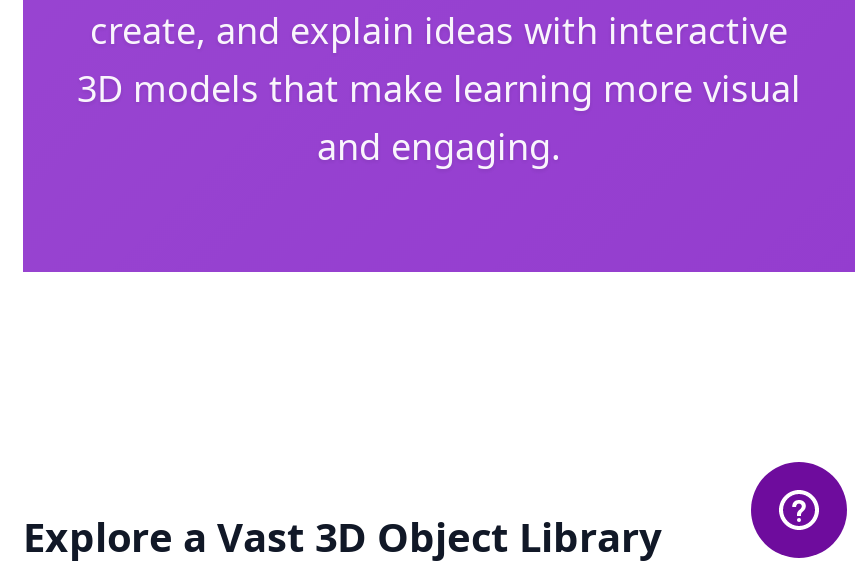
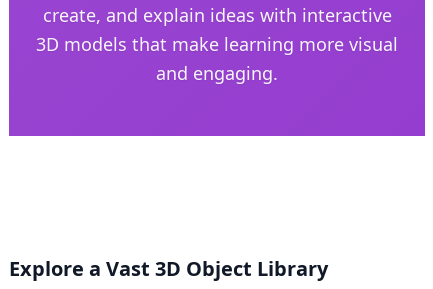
[749,460,849,560] [image] -> none

